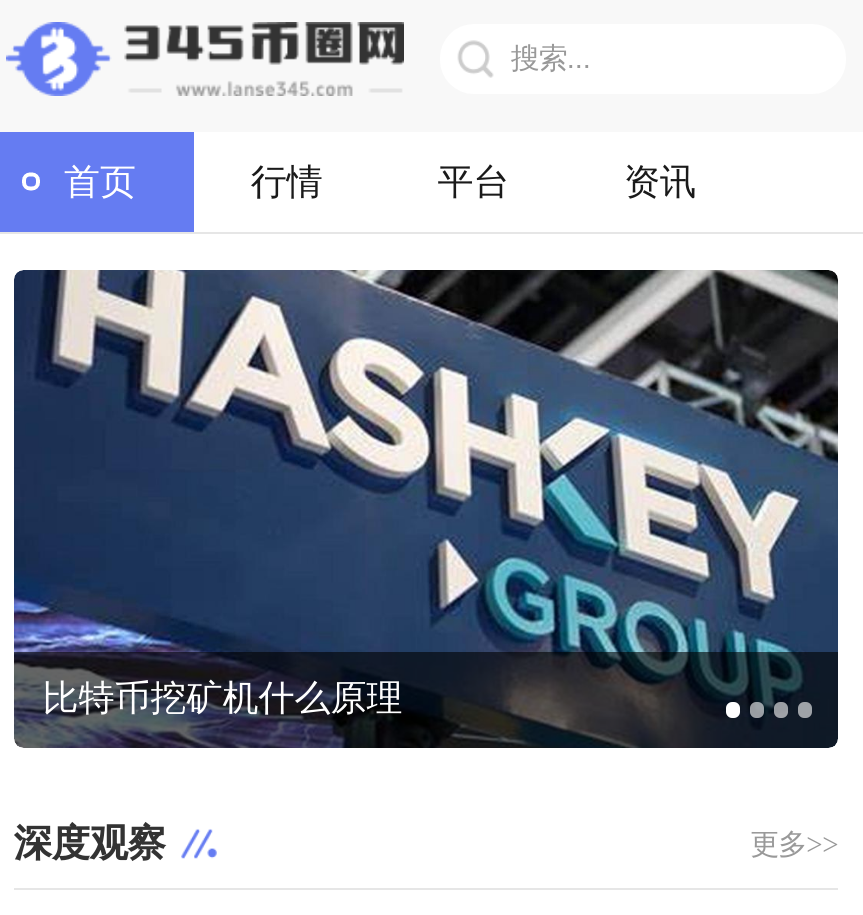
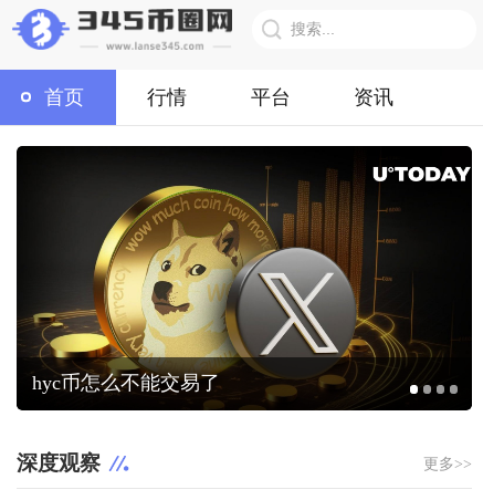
[12,268,840,750] [image] | 比特币挖矿机什么原理 -> [15,145,473,410] [image] | hyc币怎么不能交易了

